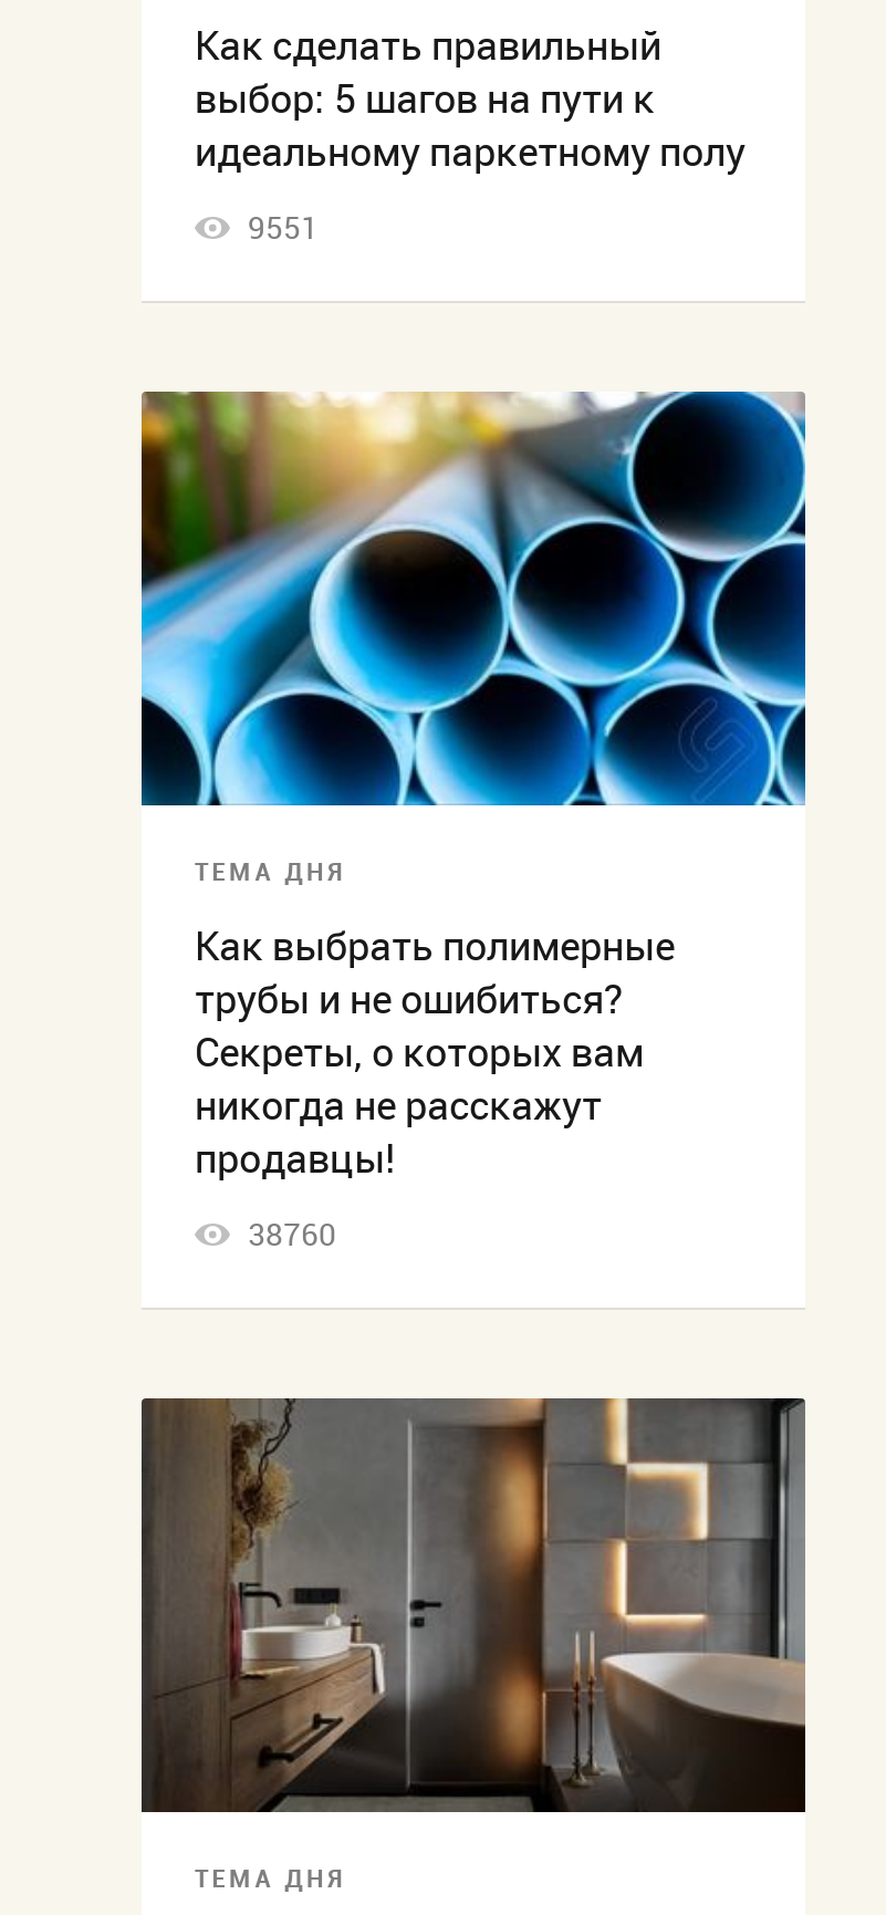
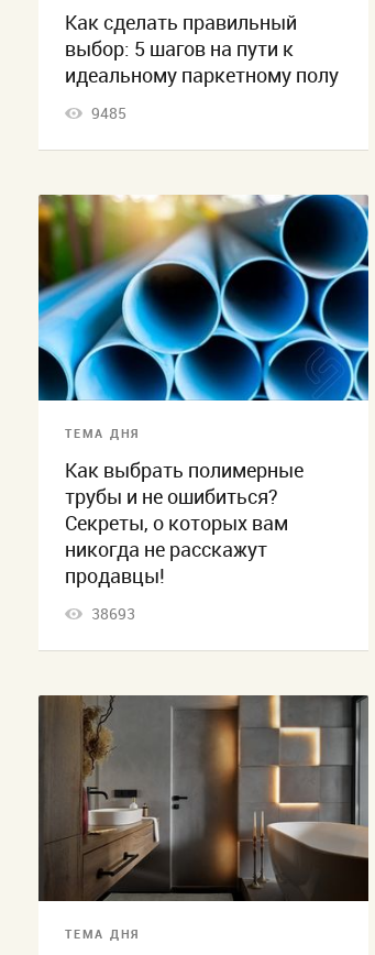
[248,210,319,246] 9551 -> [91,105,126,122] 9485
[248,1217,336,1252] 38760 -> [91,605,135,623] 38693

